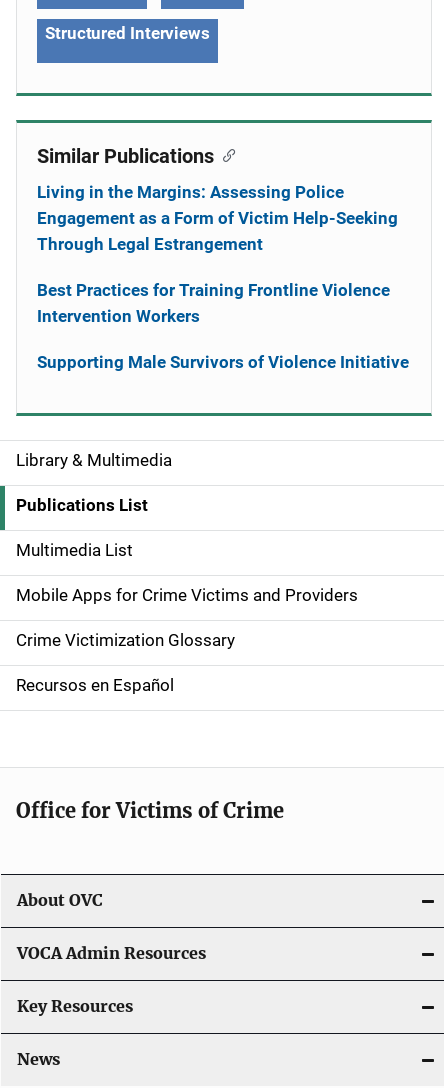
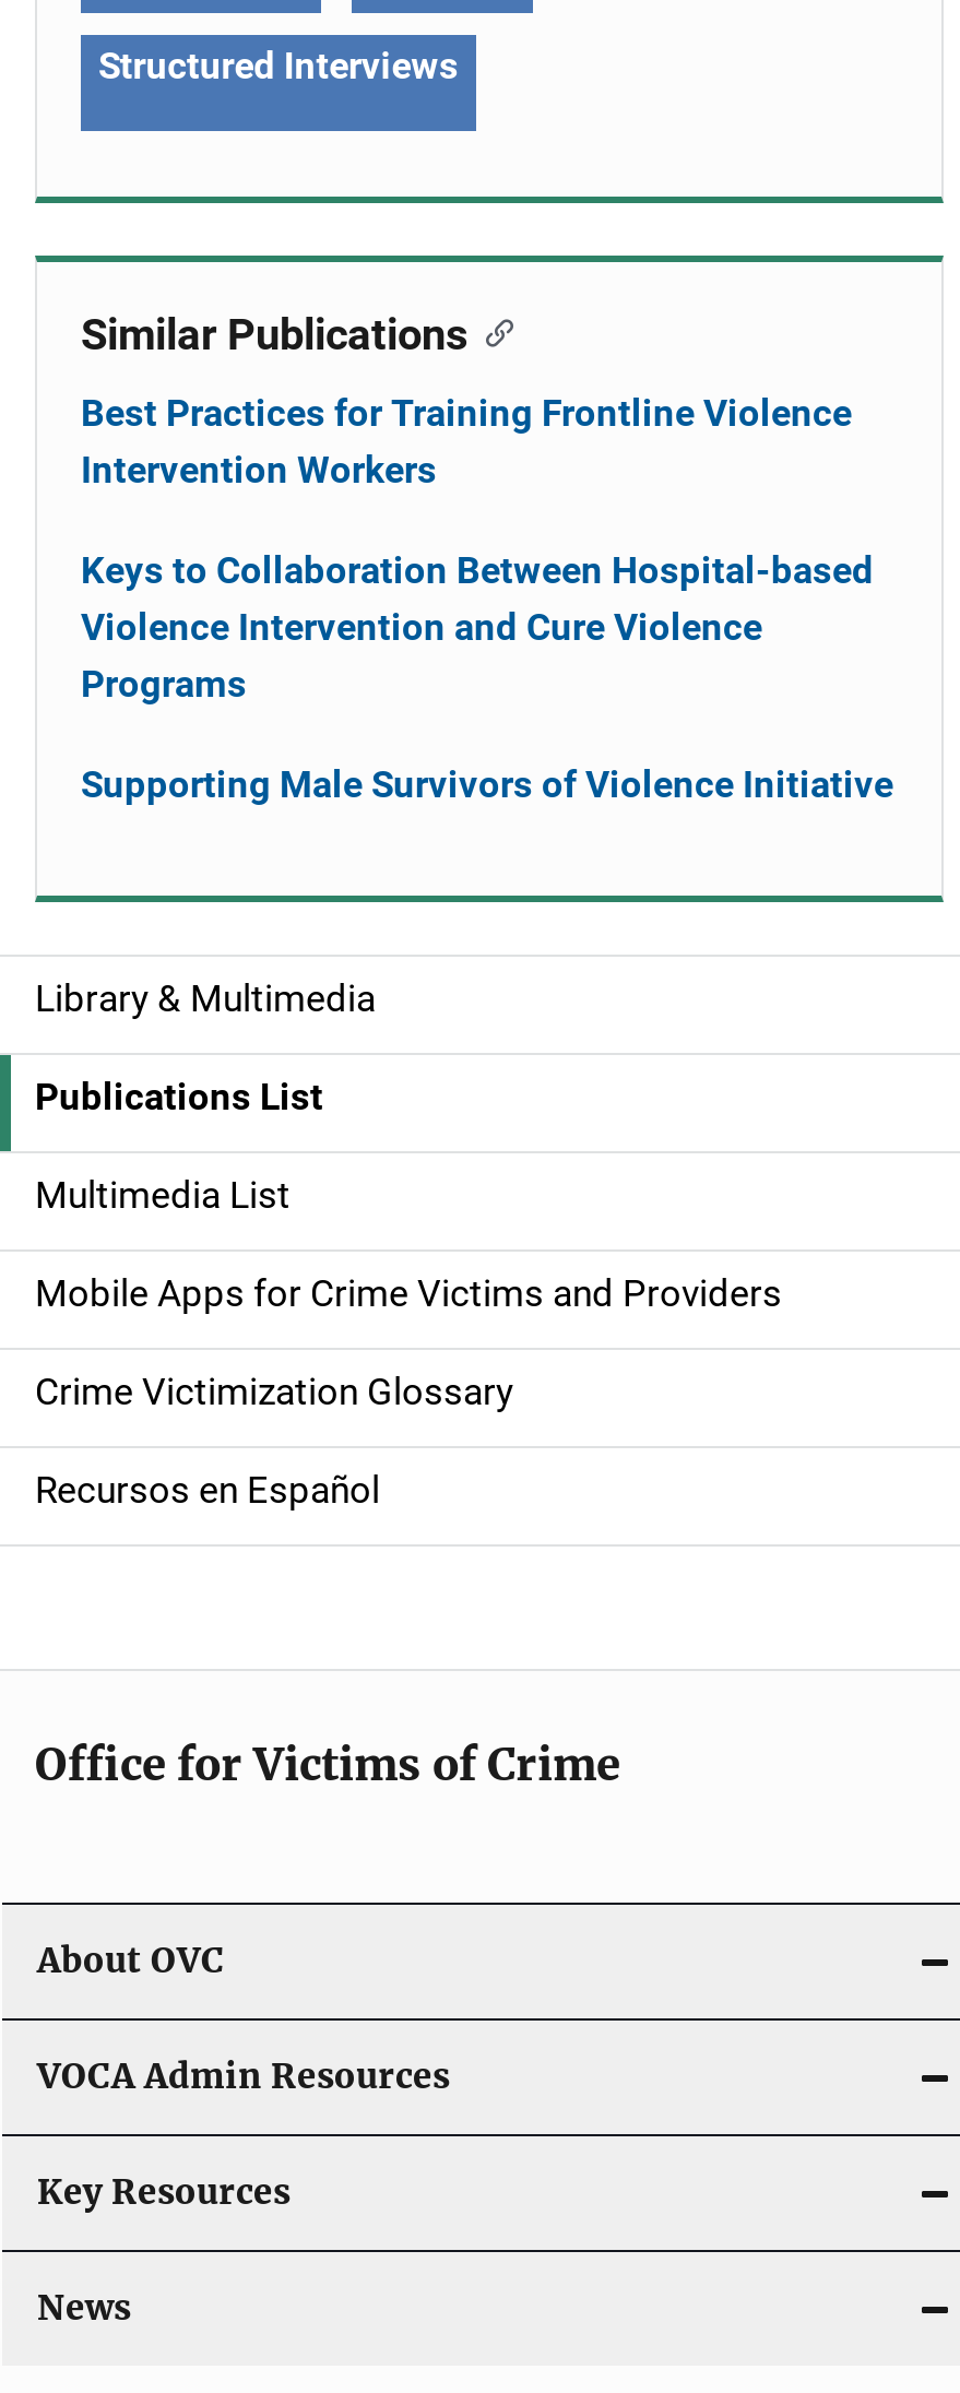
[37,182,398,254] Living in the Margins: Assessing Police | Engagement as a Form of Victim Help-Seeking | Through Legal Estrangement -> none
moved [37,280,390,326] -> [81,391,852,491]: Best Practices for Training Frontline Violence | Intervention Workers
none -> [81,548,874,706] Keys to Collaboration Between Hospital-based | Violence Intervention and Cure Violence | Programs

